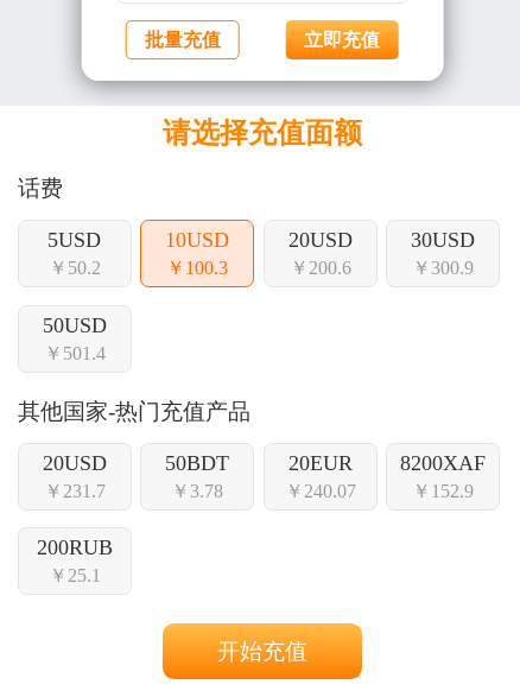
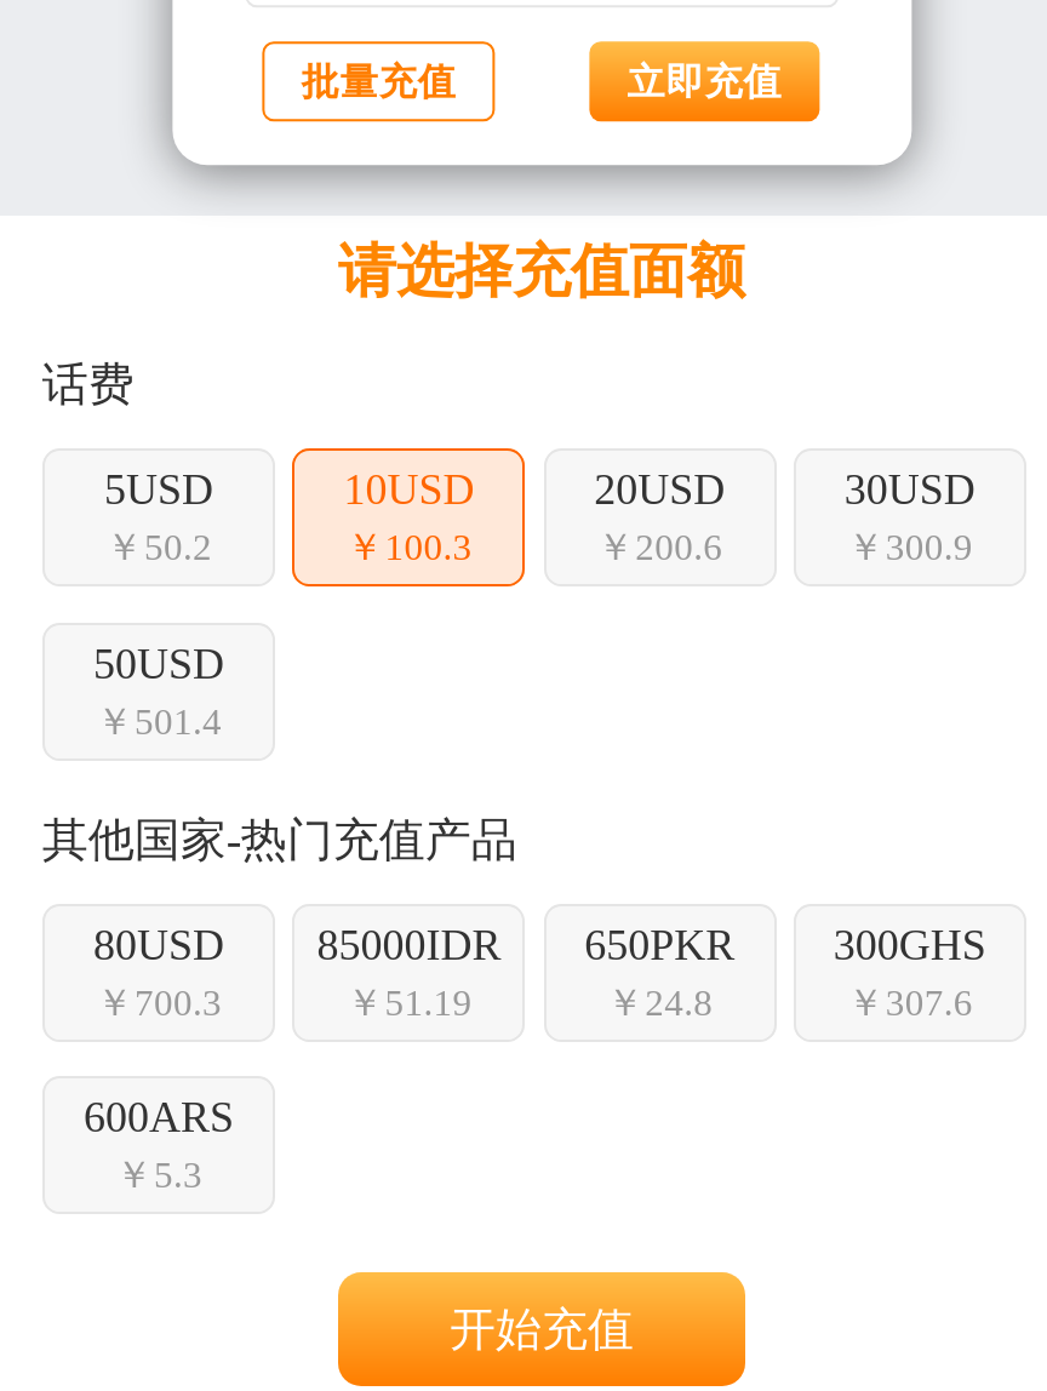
[43,451,107,501] 20USD | ￥231.7 -> [93,921,224,1023] 80USD | ￥700.3
[165,451,229,501] 50BDT | ￥3.78 -> [317,921,501,1023] 85000IDR | ￥51.19
[284,451,356,501] 20EUR | ￥240.07 -> [584,921,735,1023] 650PKR | ￥24.8
[400,451,485,501] 8200XAF | ￥152.9 -> [833,921,986,1023] 300GHS | ￥307.6
[37,536,113,586] 200RUB | ￥25.1 -> [84,1094,234,1196] 600ARS | ￥5.3

